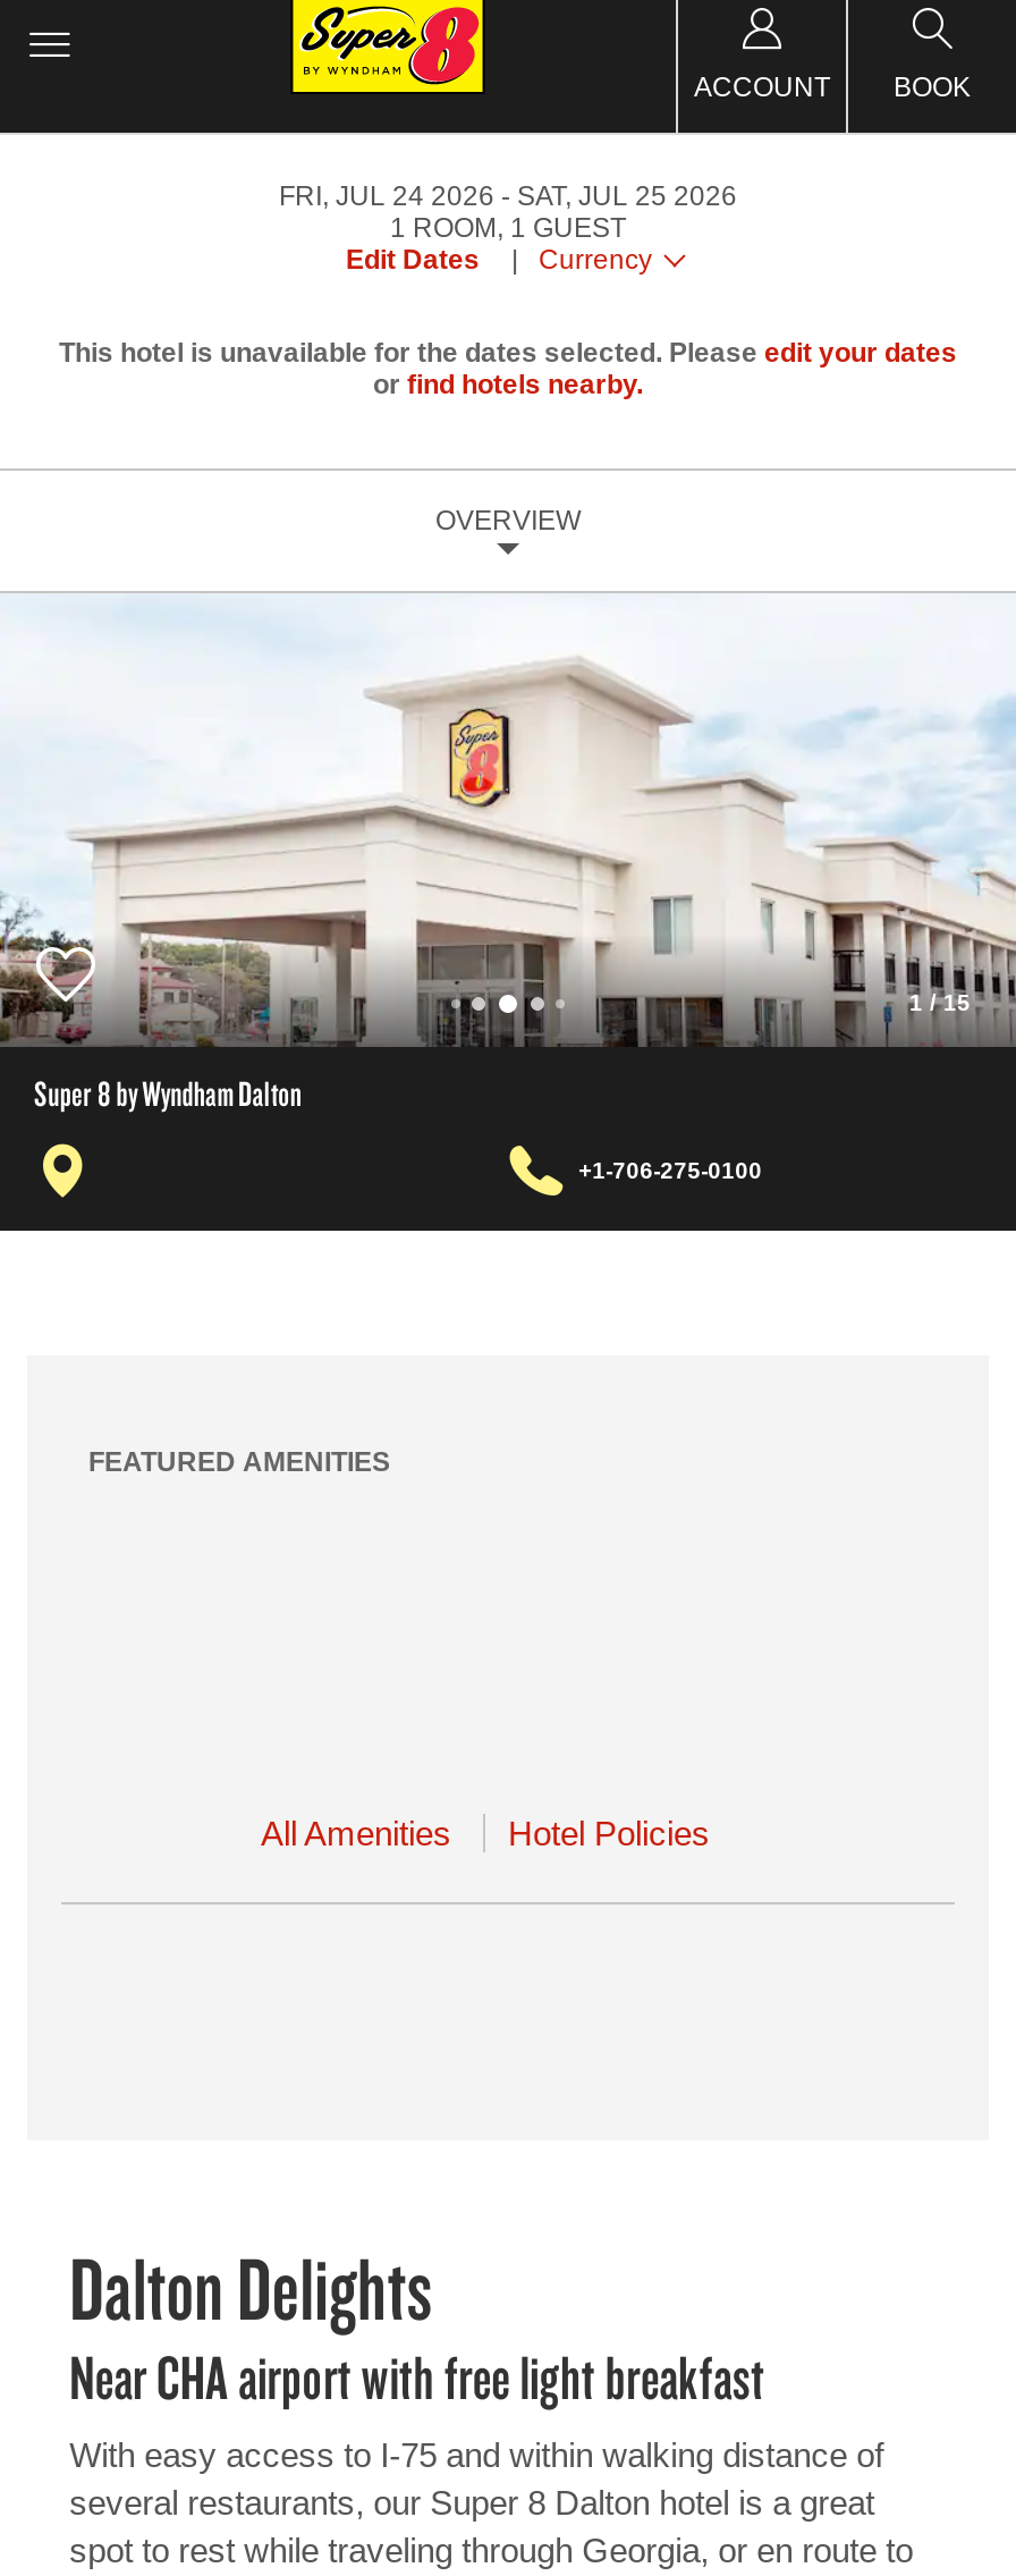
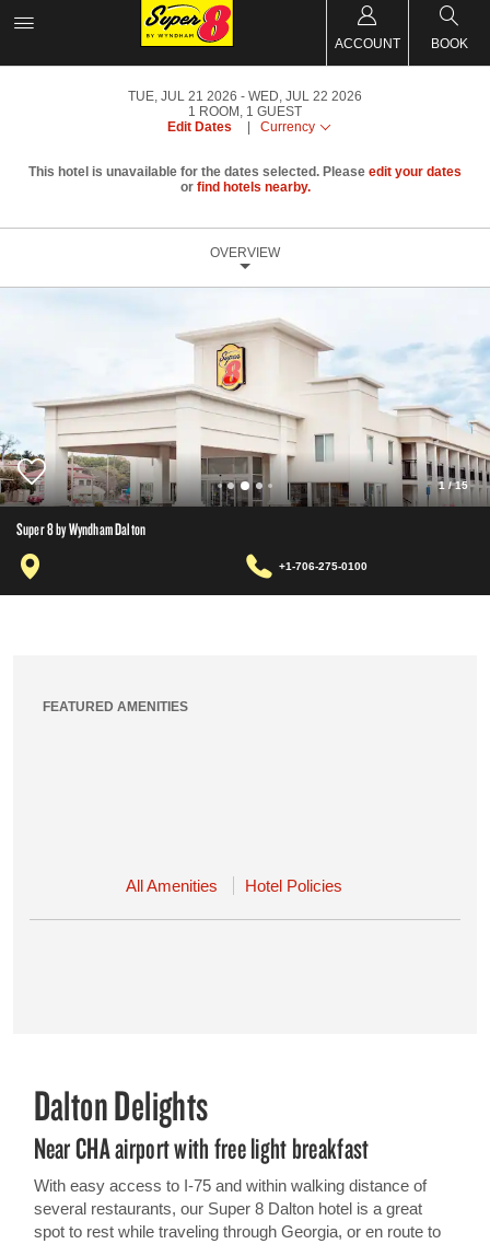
[279,180,494,212] FRI, JUL 24 2026 -> [128,89,237,104] TUE, JUL 21 2026
[517,180,737,212] SAT, JUL 25 2026 -> [248,89,362,104] WED, JUL 22 2026

